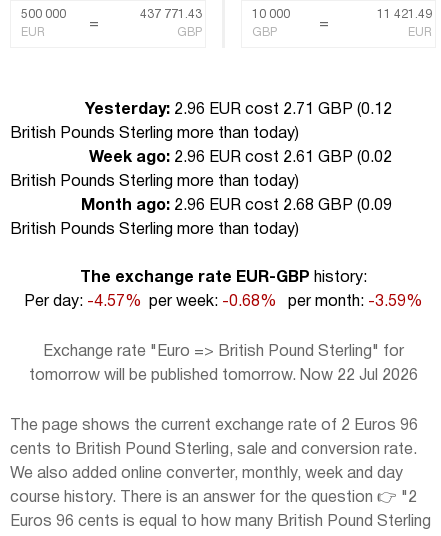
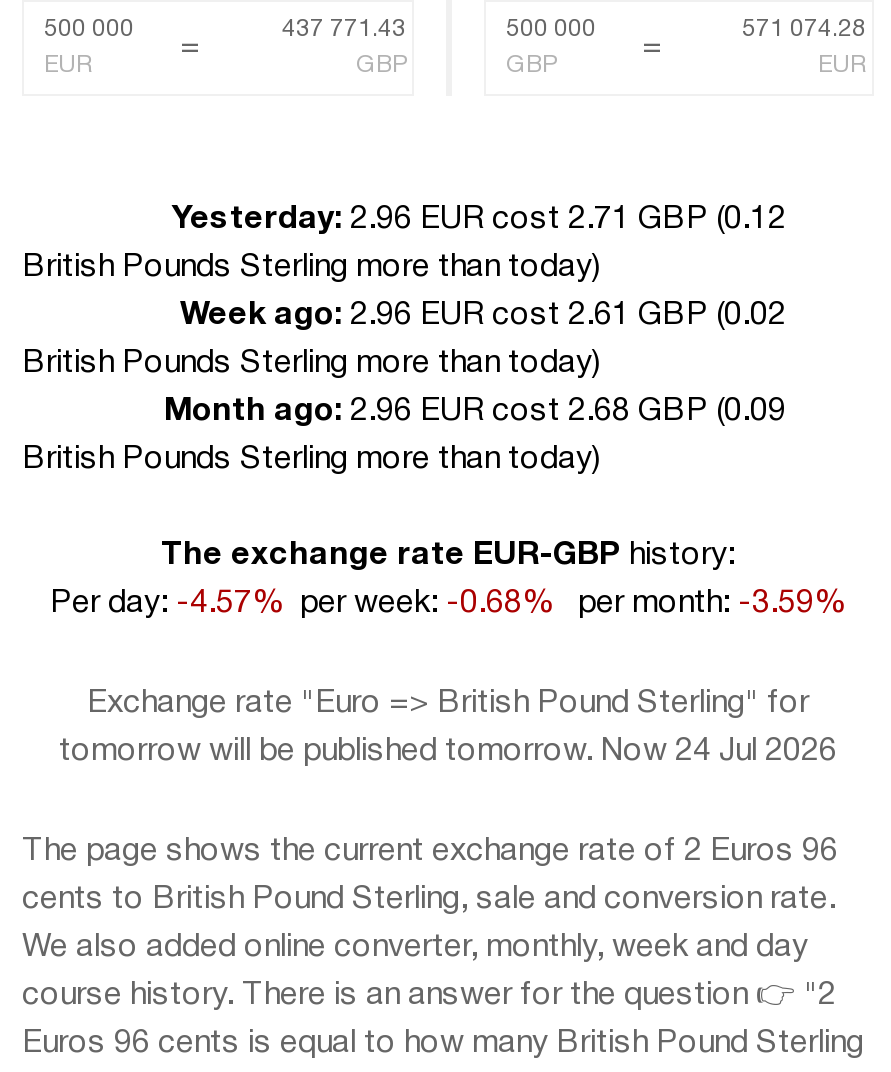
[252,9,290,20] 10 000 -> [506,18,596,40] 500 000
[377,9,432,20] 11 421.49 -> [742,18,866,40] 571 074.28
[28,369,417,383] tomorrow will be published tomorrow. Now 22 Jul 2026 -> [59,738,837,766] tomorrow will be published tomorrow. Now 24 Jul 2026

